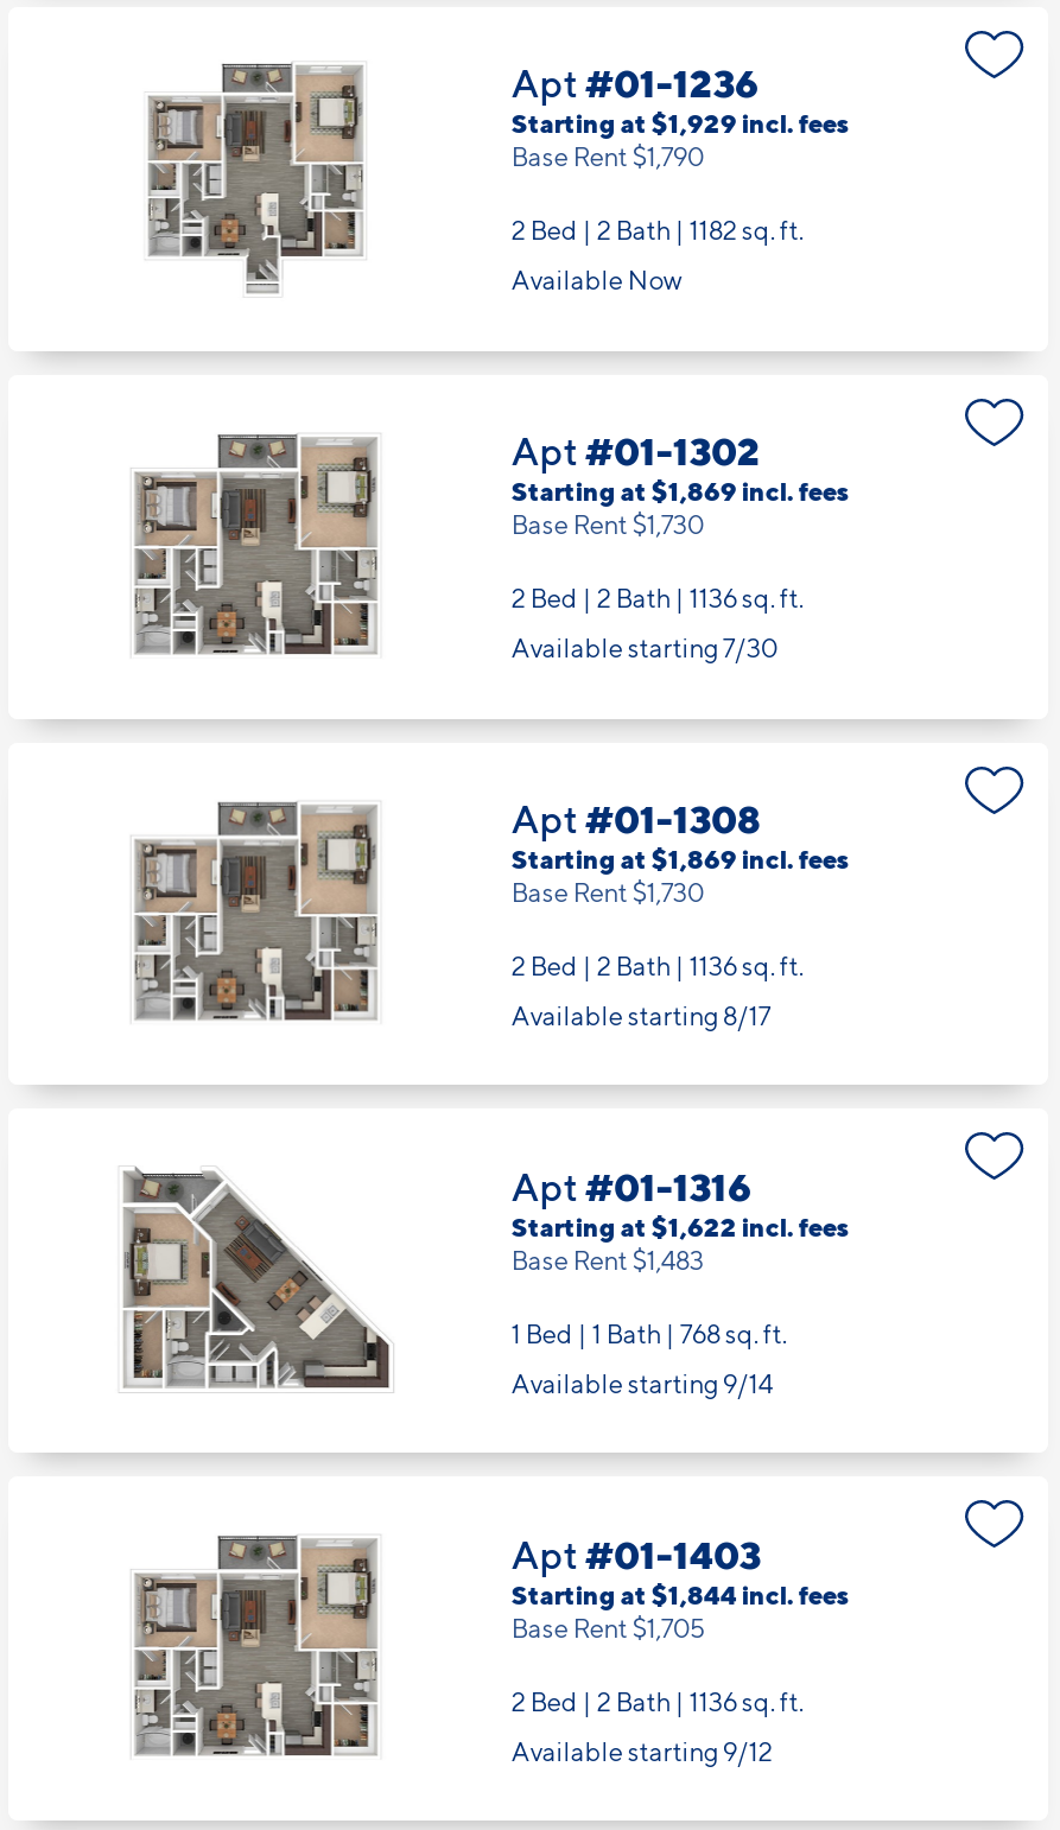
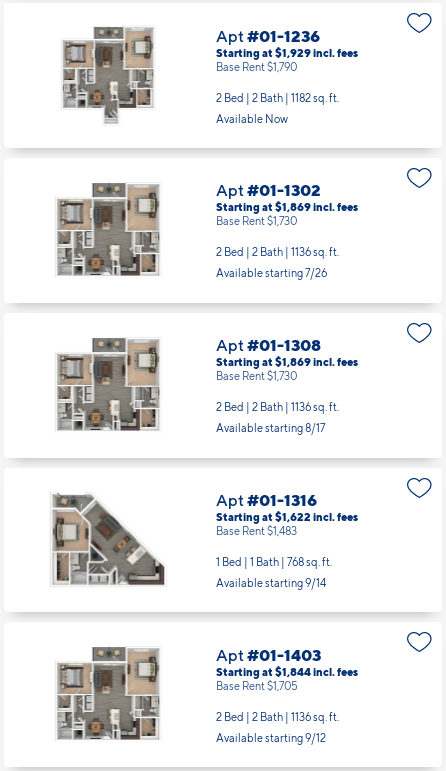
[511,632,777,666] Available starting 7/30 -> [216,266,327,280] Available starting 7/26

